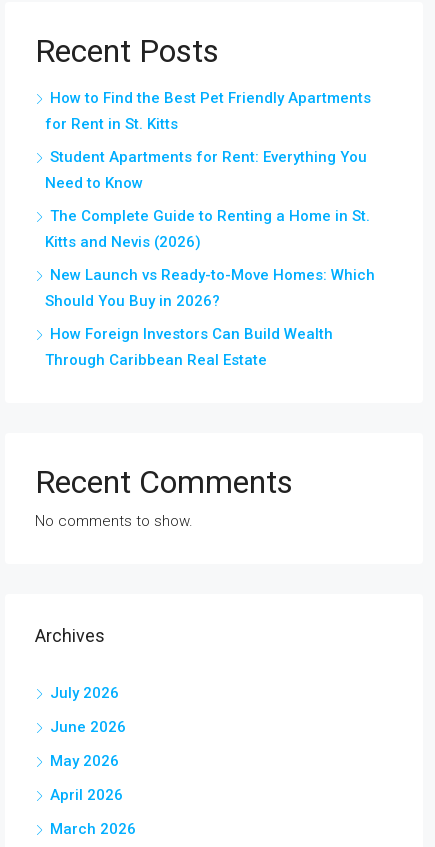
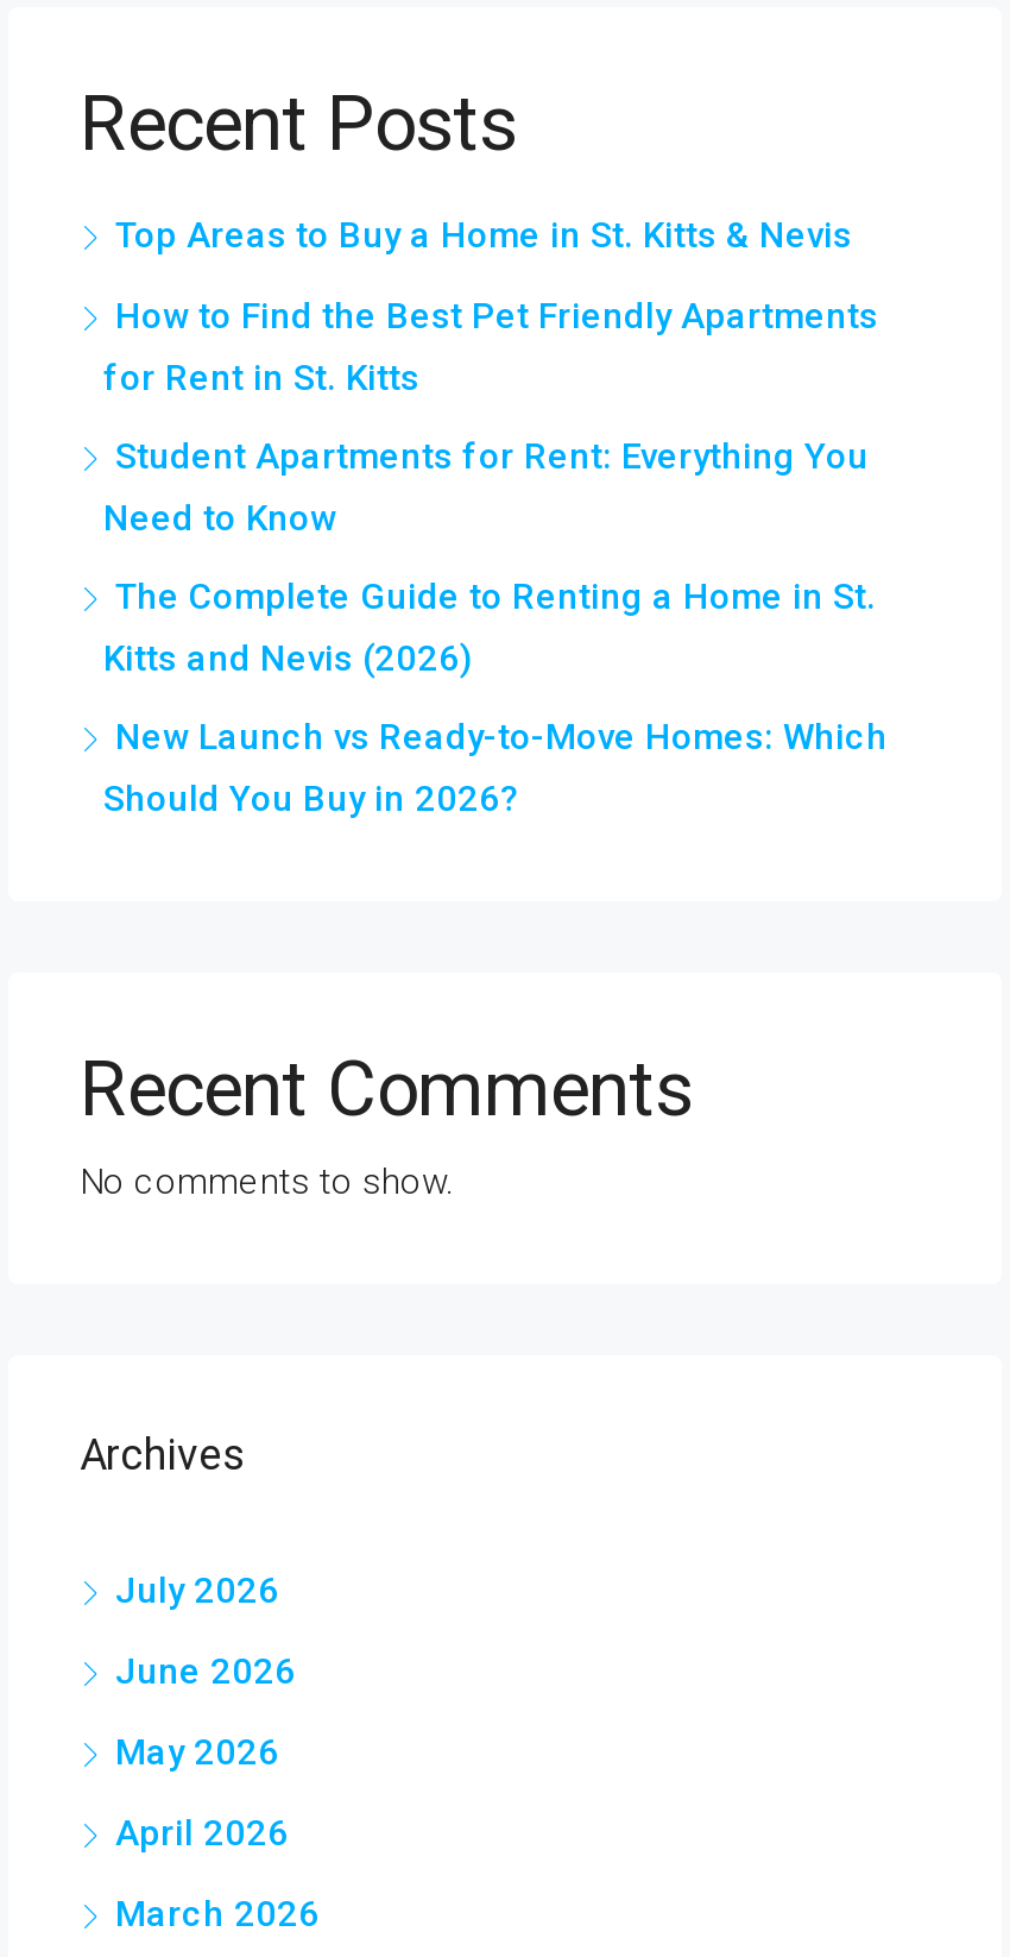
none -> [115,214,852,257] Top Areas to Buy a Home in St. Kitts & Nevis
moved [45,89,375,310] -> [103,295,888,820]: How to Find the Best Pet Friendly Apartments | for Rent in St. Kitts | Student Apartments for Rent: Everything You | Need to Know | The Complete Guide to Renting a Home in St. | Kitts and Nevis (2026) | New Launch vs Ready-to-Move Homes: Which | Should You Buy in 2026?
[45,325,333,369] How Foreign Investors Can Build Wealth | Through Caribbean Real Estate -> none

